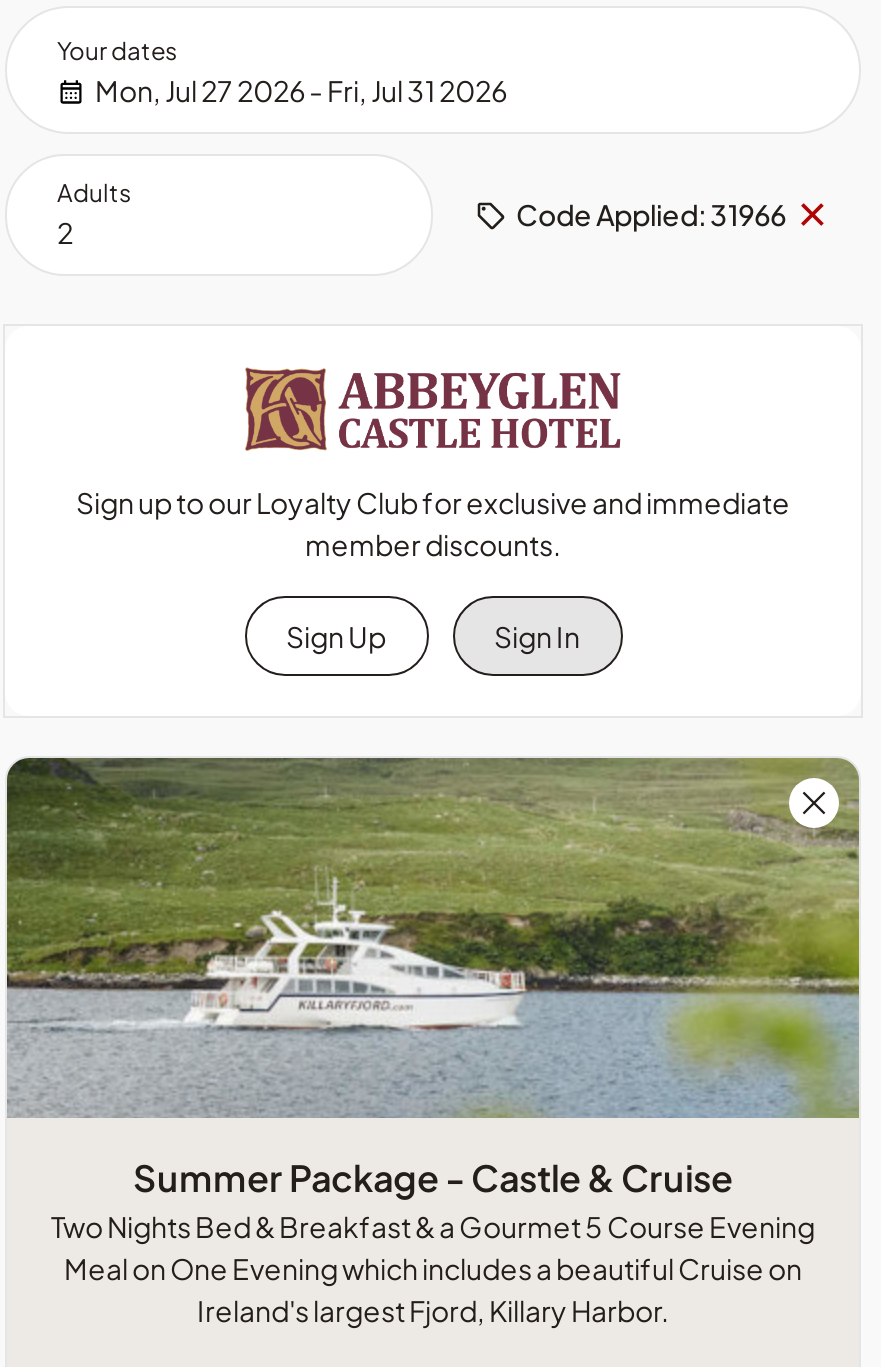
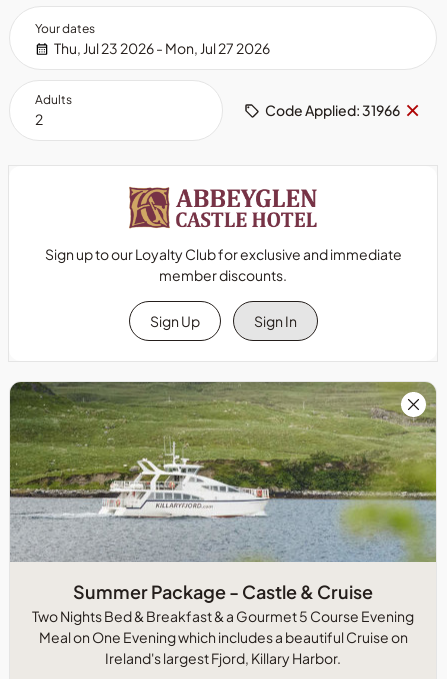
[95,72,507,108] Mon, Jul 27 2026 - Fri, Jul 31 2026 -> [54,39,270,57] Thu, Jul 23 2026 - Mon, Jul 27 2026

